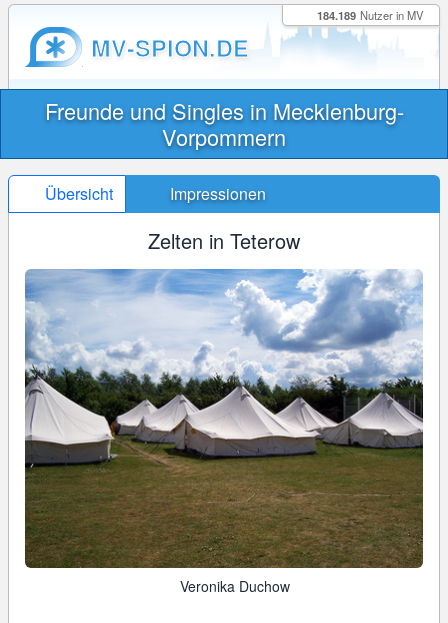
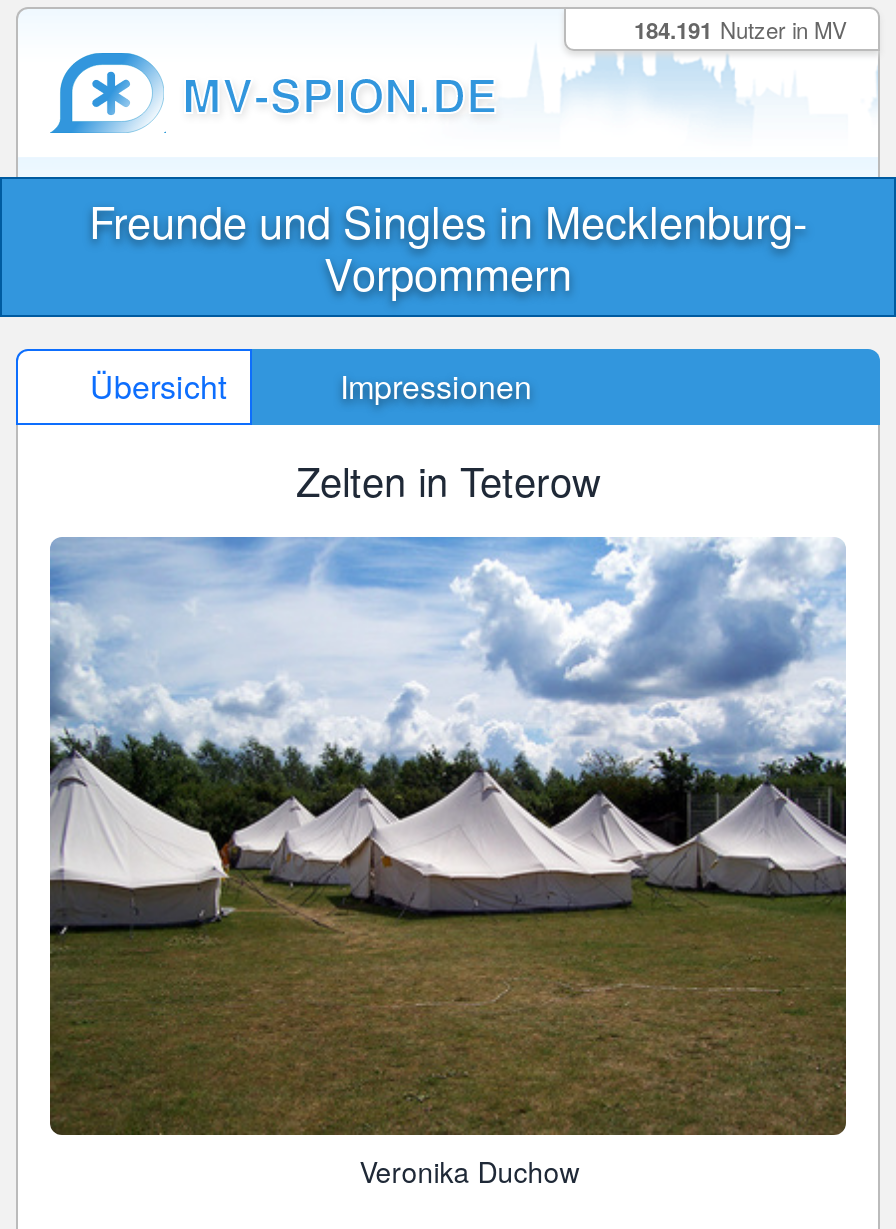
[317,7,423,23] 184.189 Nutzer in MV -> [634,13,846,45] 184.191 Nutzer in MV

